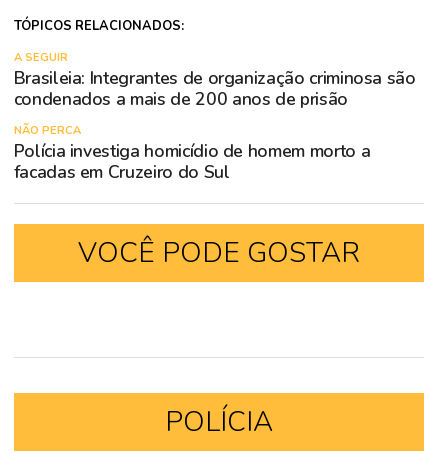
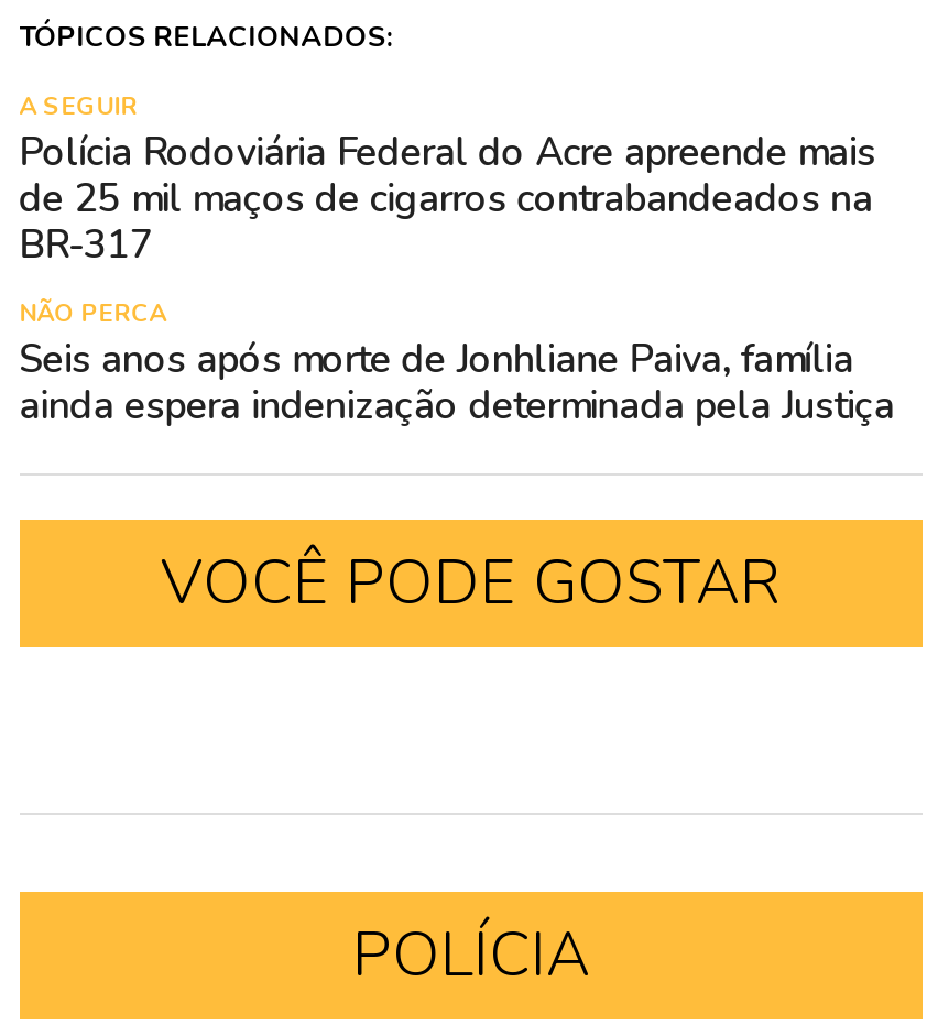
[14,66,416,111] Brasileia: Integrantes de organização criminosa são | condenados a mais de 200 anos de prisão -> [19,125,876,271] Polícia Rodoviária Federal do Acre apreende mais | de 25 mil maços de cigarros contrabandeados na | BR-317
[14,139,370,184] Polícia investiga homicídio de homem morto a | facadas em Cruzeiro do Sul -> [19,332,895,431] Seis anos após morte de Jonhliane Paiva, família | ainda espera indenização determinada pela Justiça

